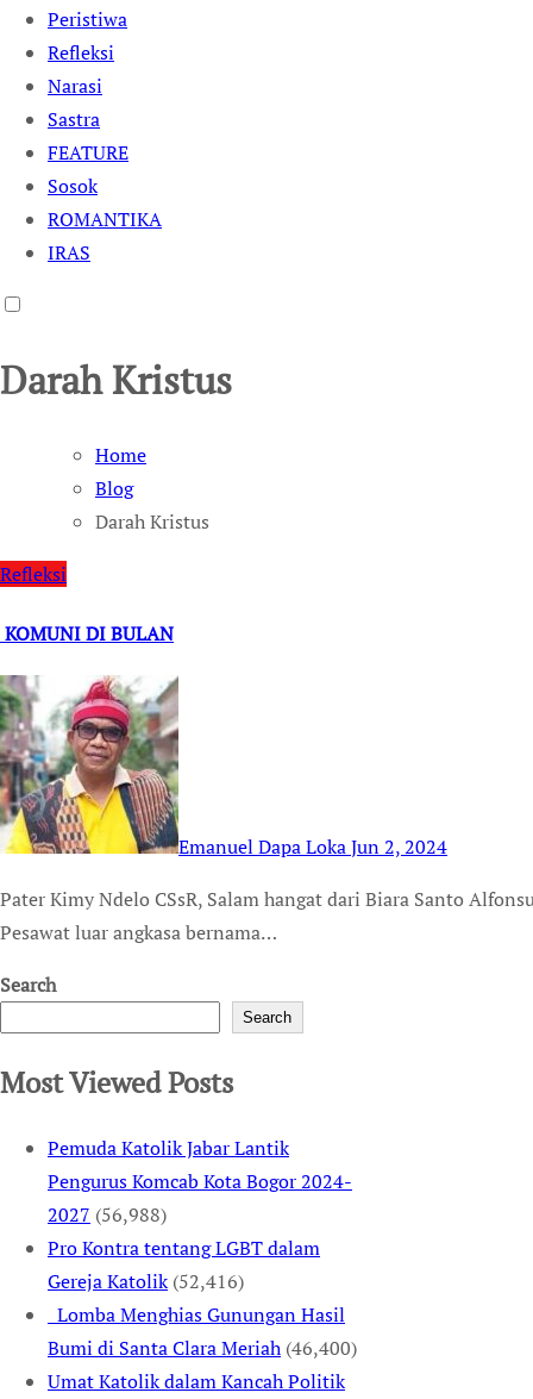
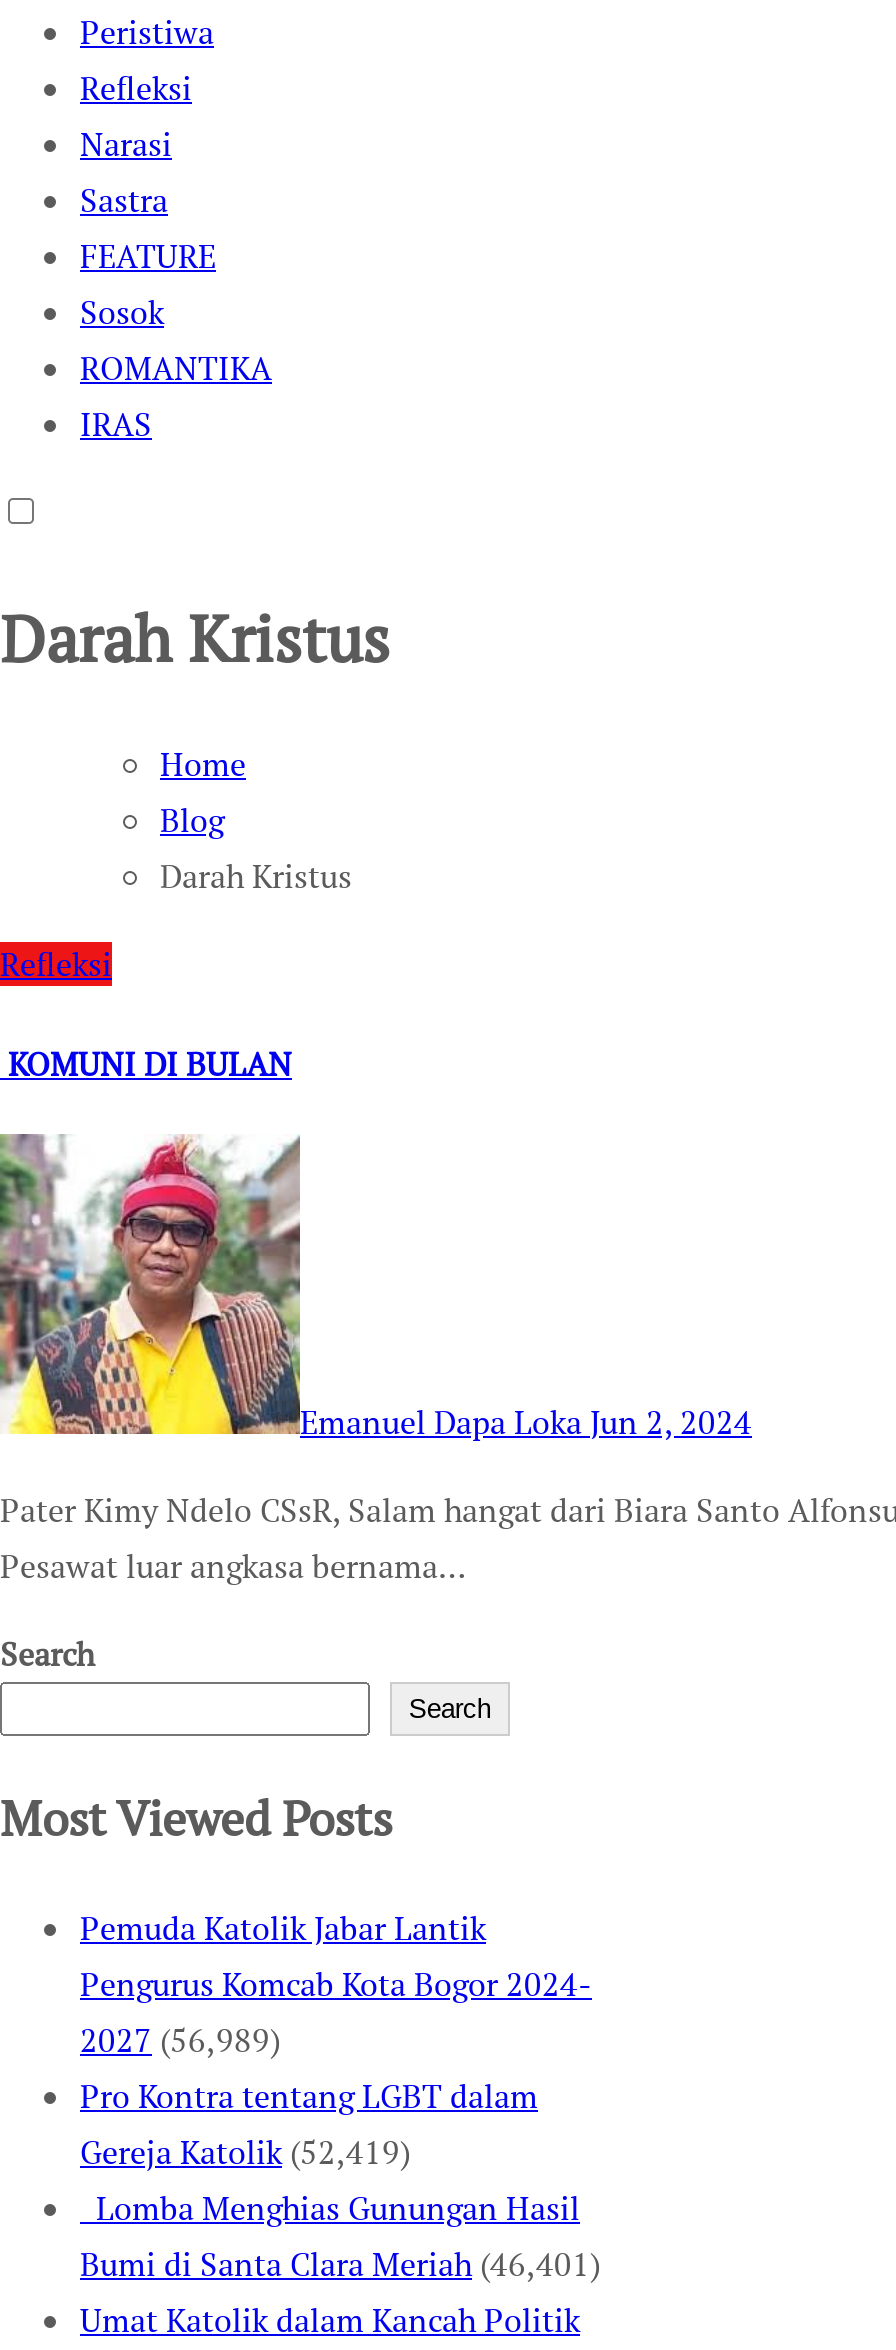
[48,1201,167,1227] 2027 (56,988) -> [80,2018,280,2062] 2027 (56,989)
[48,1268,244,1294] Gereja Katolik (52,416) -> [80,2130,410,2174] Gereja Katolik (52,419)
[48,1334,357,1361] Bumi di Santa Clara Meriah (46,400) -> [80,2242,600,2286] Bumi di Santa Clara Meriah (46,401)

